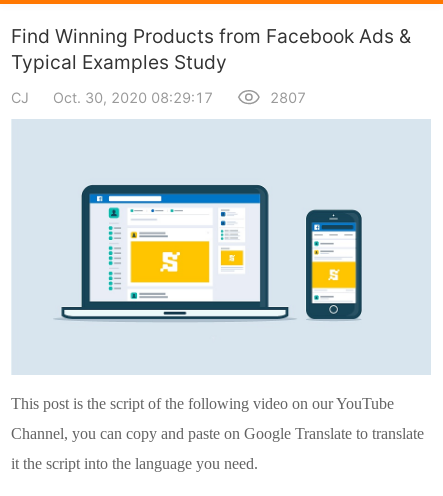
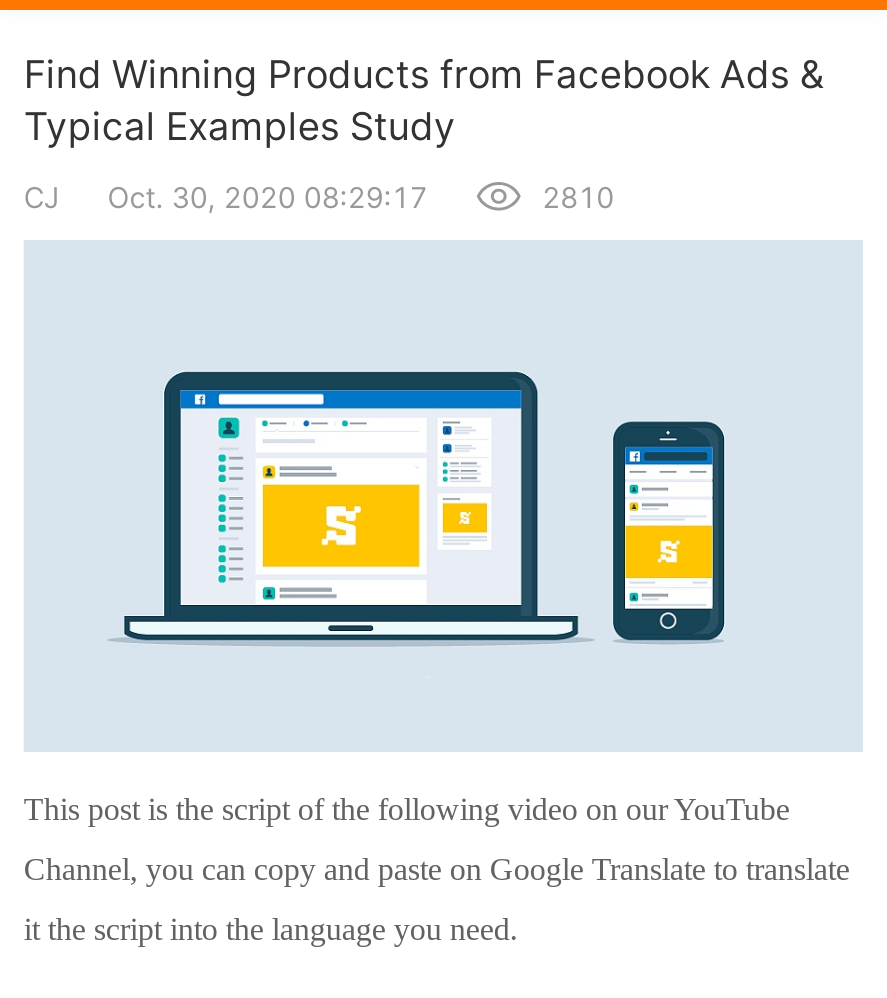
[270,89,306,106] 2807 -> [542,180,614,214] 2810

